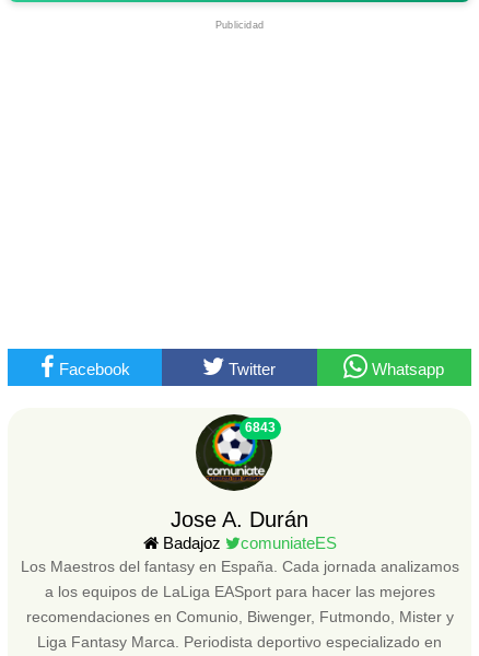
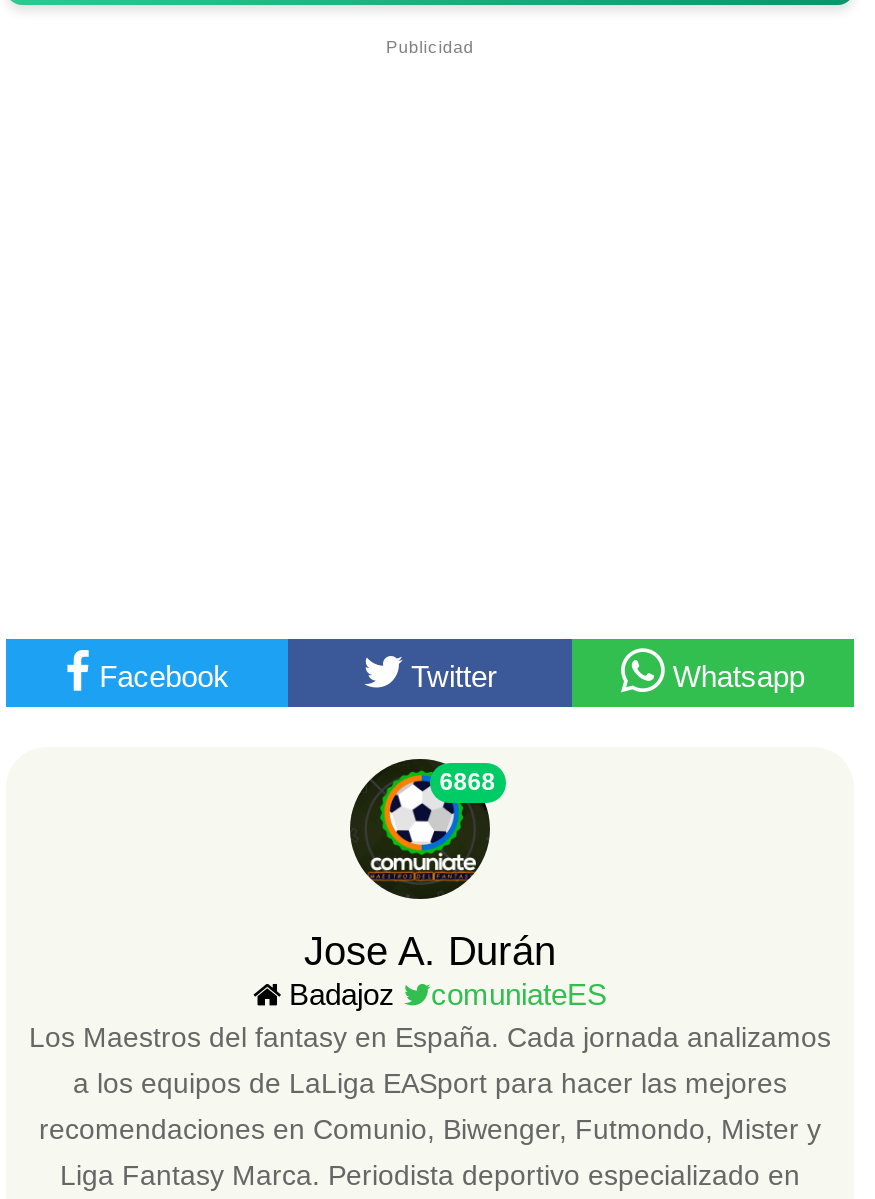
[245,420,275,435] 6843 -> [440,768,496,796] 6868

